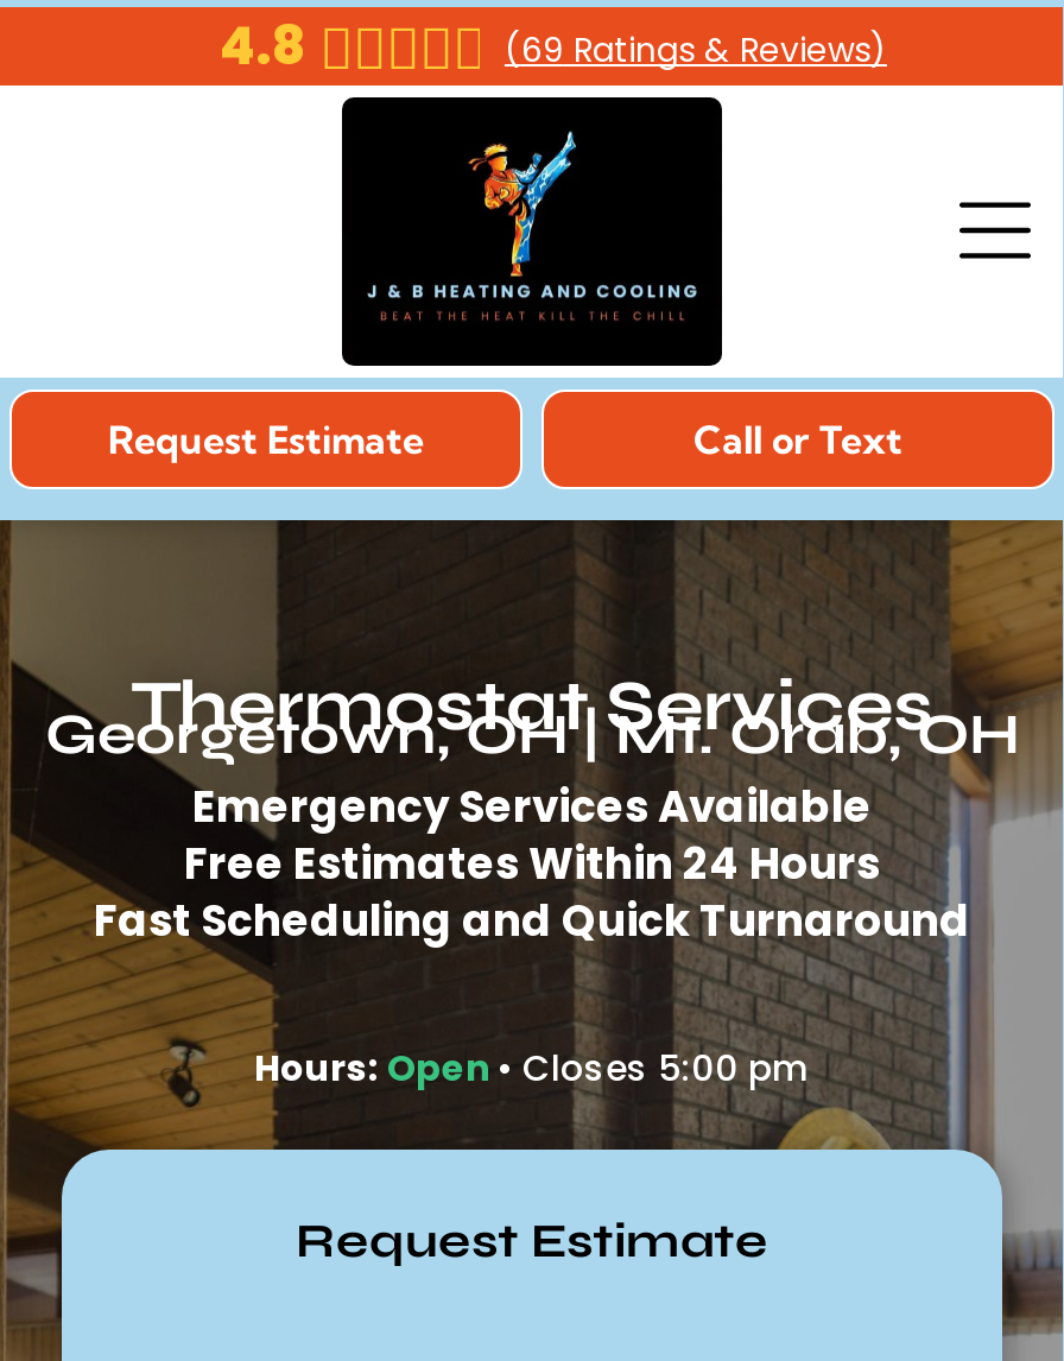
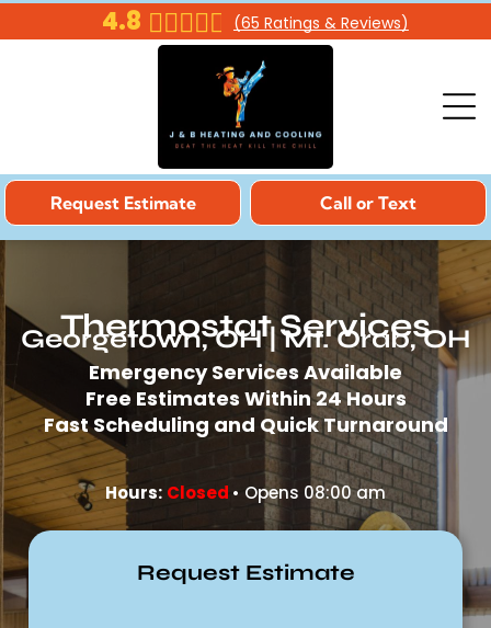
[505,26,887,74] (69 Ratings & Reviews) -> [233,12,409,34] (65 Ratings & Reviews)
[254,1042,810,1092] Hours: Open • Closes 5:00 pm -> [105,481,386,504] Hours: Closed • Opens 08:00 am

